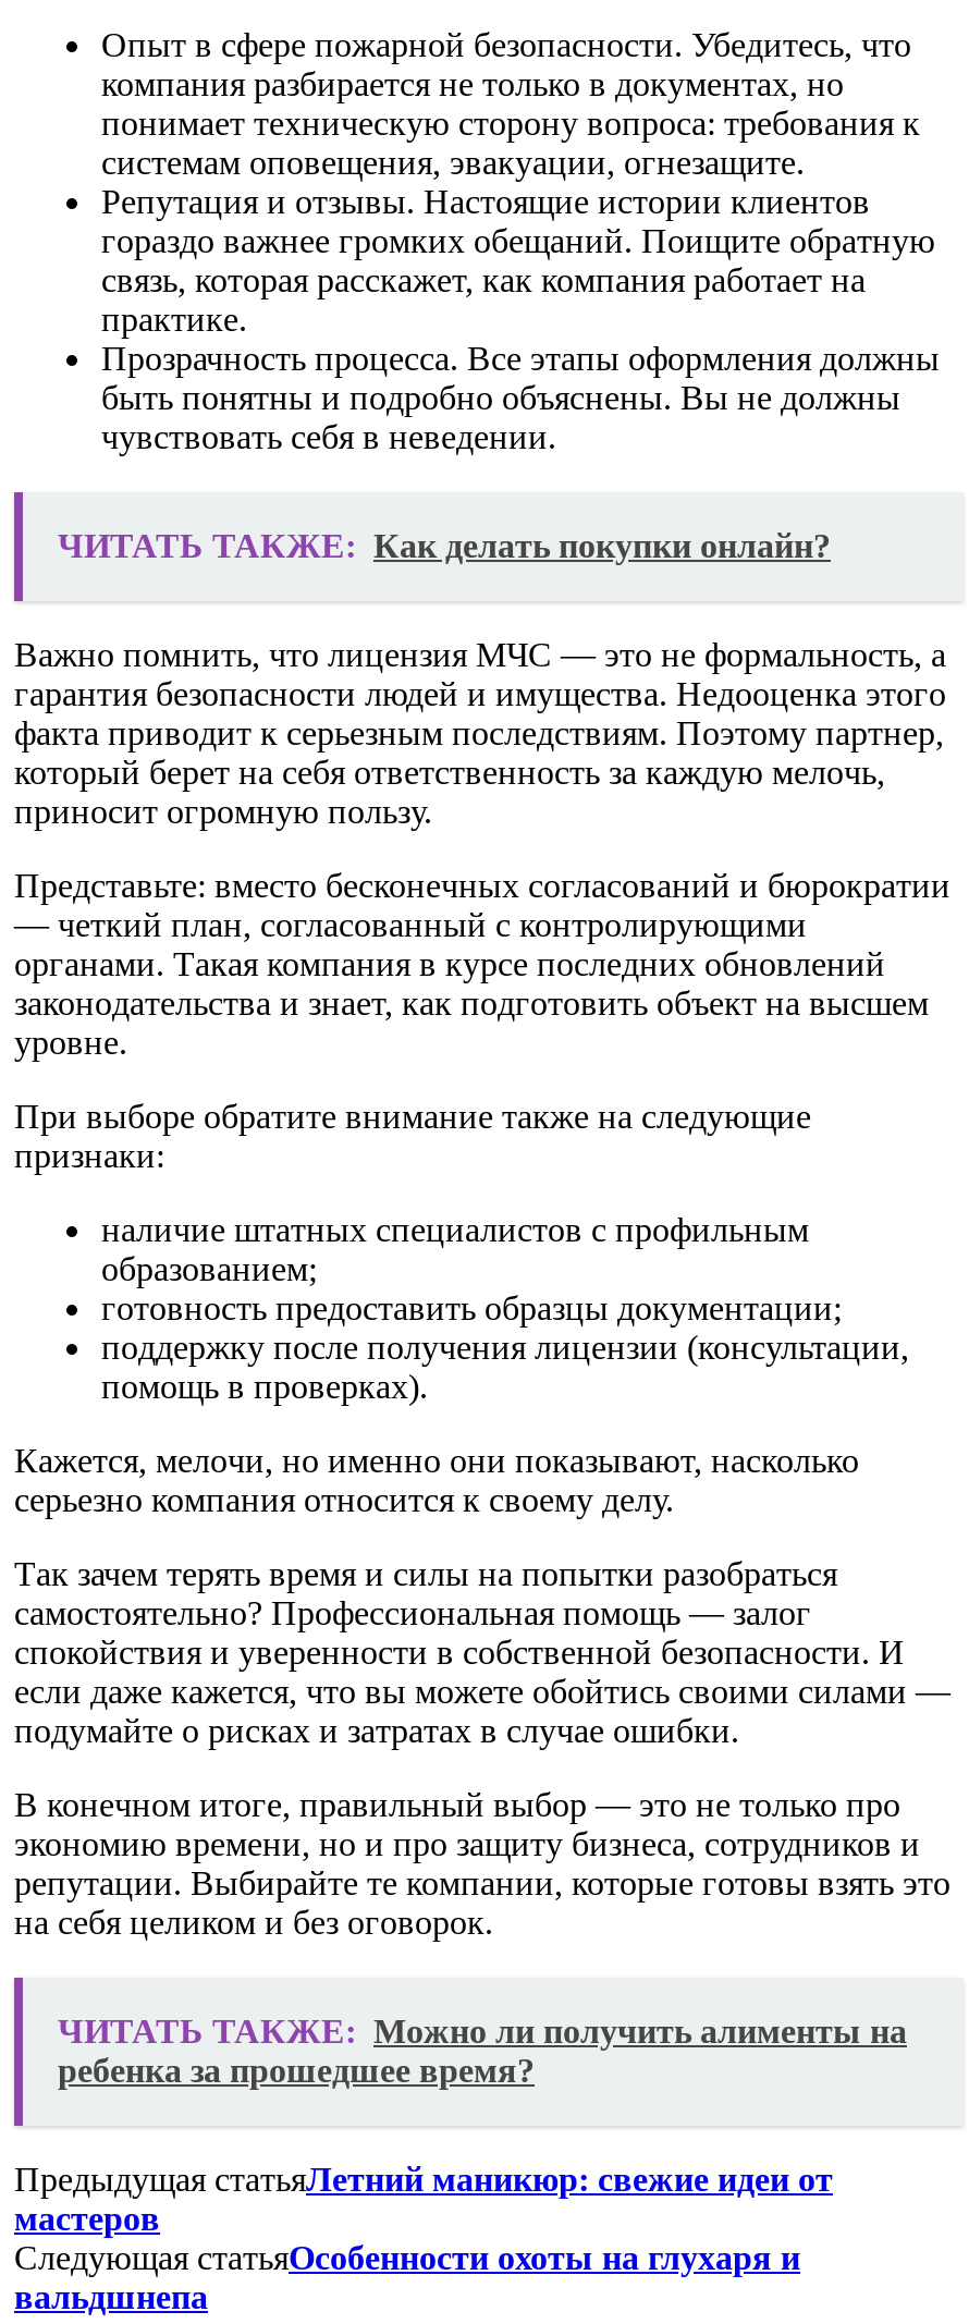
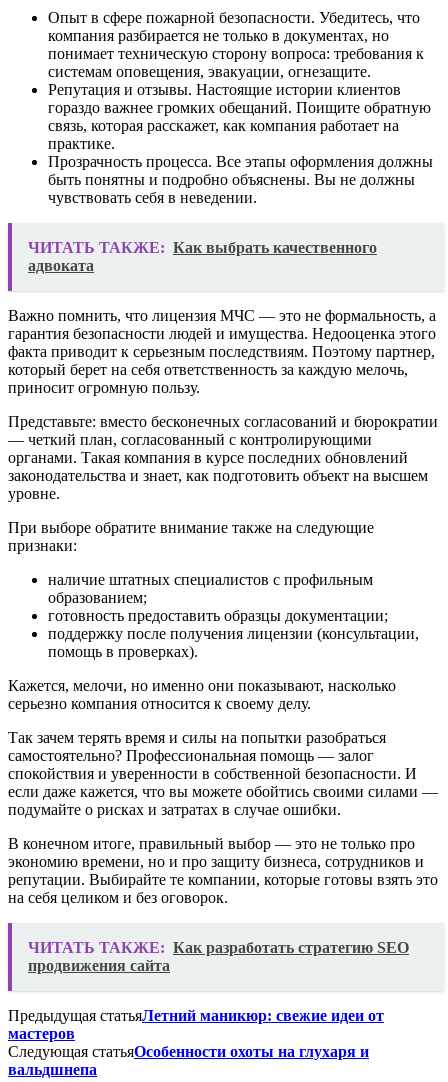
[58,527,831,564] ЧИТАТЬ ТАКЖЕ: Как делать покупки онлайн? -> [28,239,377,274] ЧИТАТЬ ТАКЖЕ: Как выбрать качественного | адвоката
[58,2012,907,2088] ЧИТАТЬ ТАКЖЕ: Можно ли получить алименты на | ребенка за прошедшее время? -> [28,939,409,974] ЧИТАТЬ ТАКЖЕ: Как разработать стратегию SEO | продвижения сайта

